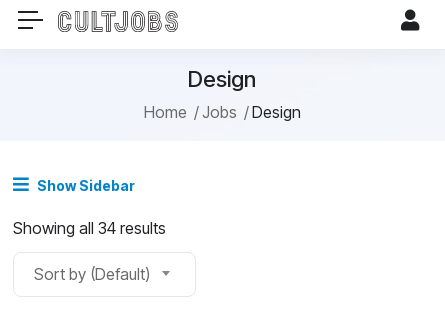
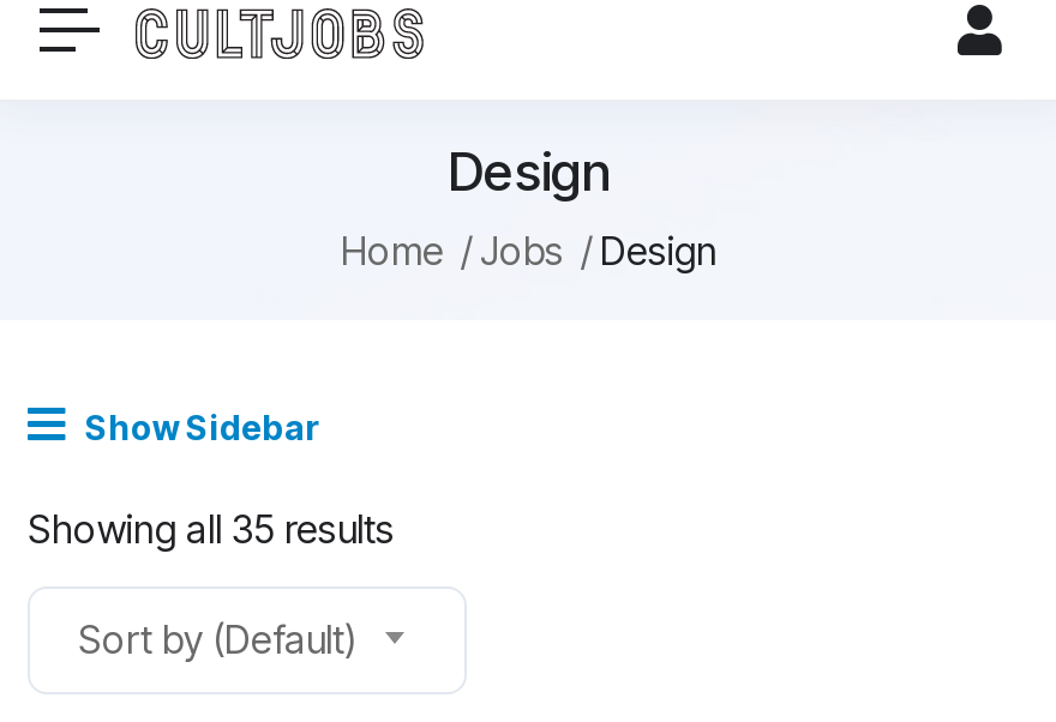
[13,218,166,238] Showing all 34 results -> [28,505,395,553] Showing all 35 results

